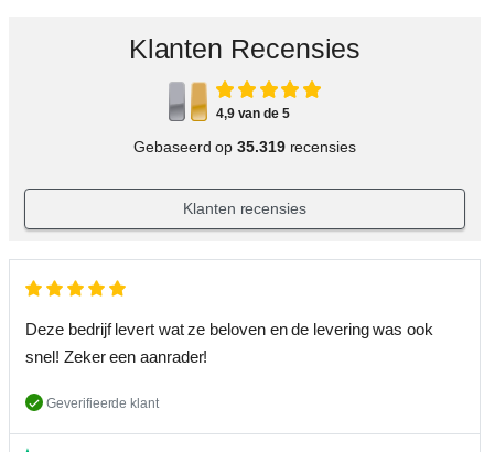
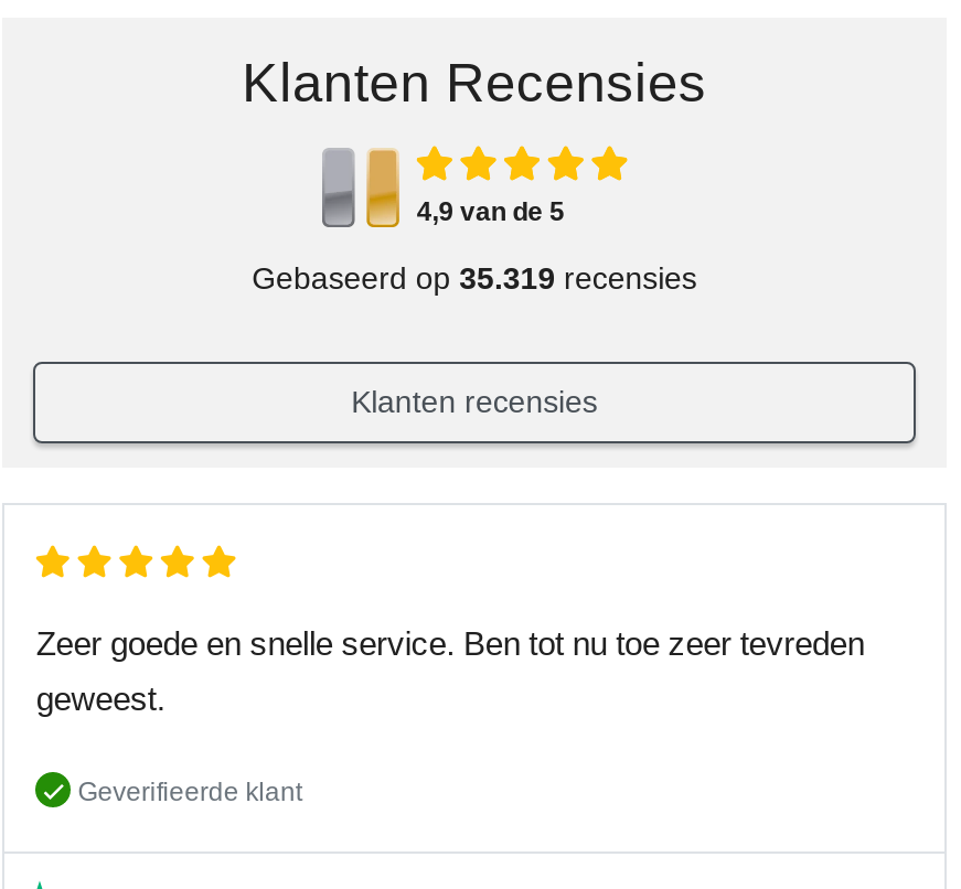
[26,320,433,339] Deze bedrijf levert wat ze beloven en de levering was ook -> [36,625,865,663] Zeer goede en snelle service. Ben tot nu toe zeer tevreden
[26,348,208,366] snel! Zeker een aanrader! -> [36,680,165,718] geweest.

